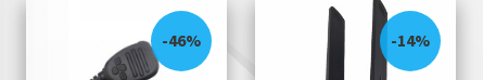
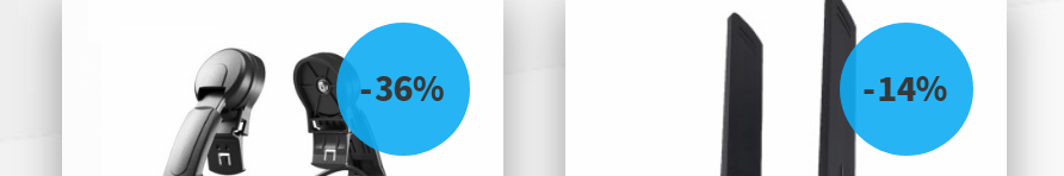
[162,30,201,51] -46% -> [360,66,446,111] -36%

